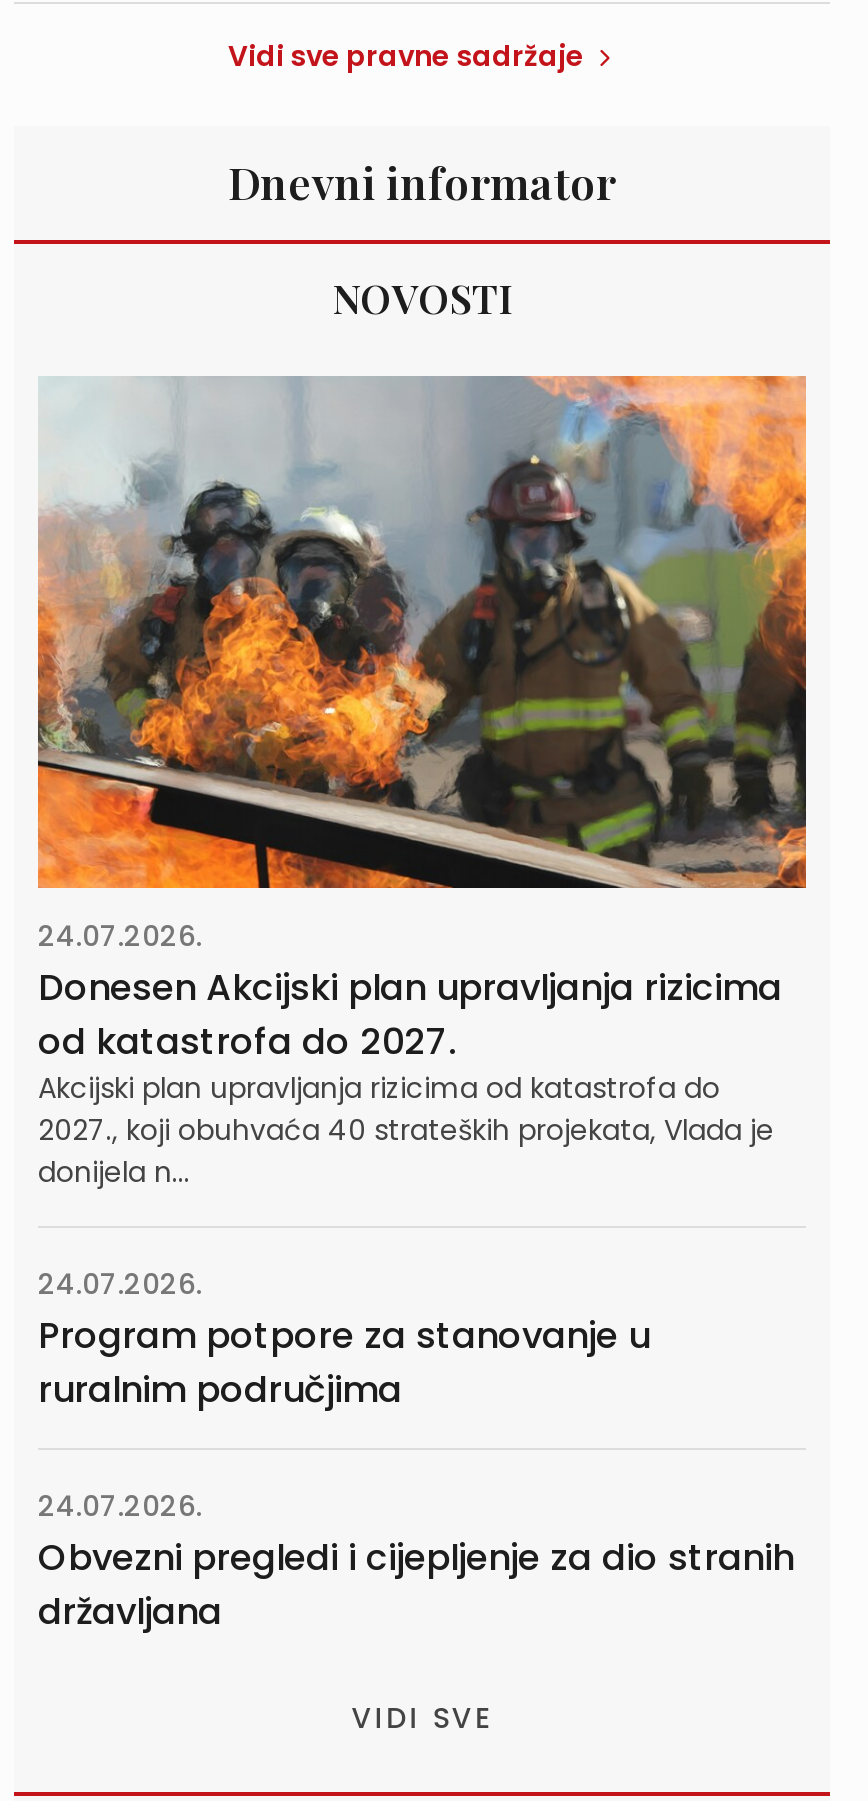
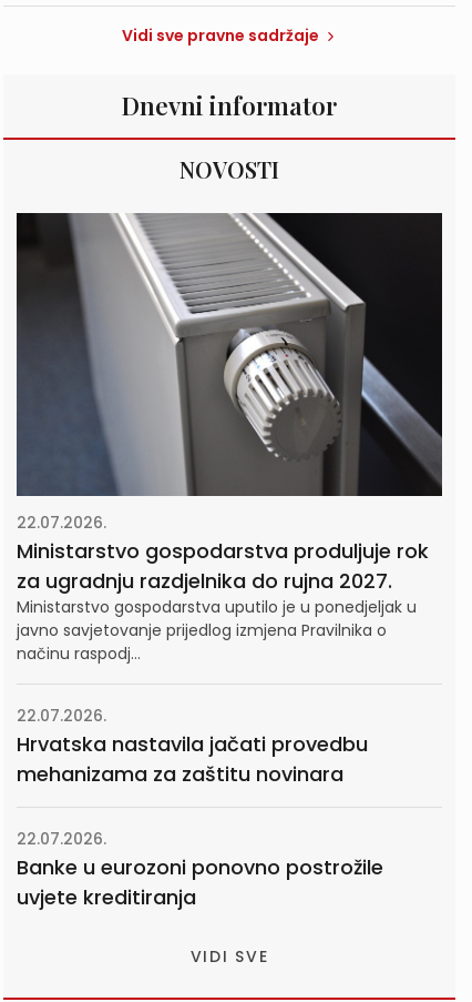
[36,374,808,1192] [image] | 24.07.2026. | Donesen Akcijski plan upravljanja rizicima | od katastrofa do 2027. | Akcijski plan upravljanja rizicima od katastrofa do | 2027., koji obuhvaća 40 strateških projekata, Vlada je | donijela n... -> [16,212,443,665] [image] | 22.07.2026. | Ministarstvo gospodarstva produljuje rok | za ugradnju razdjelnika do rujna 2027. | Ministarstvo gospodarstva uputilo je u ponedjeljak u | javno savjetovanje prijedlog izmjena Pravilnika o | načinu raspodj...
[38,1264,650,1414] 24.07.2026. | Program potpore za stanovanje u | ruralnim područjima -> [17,705,368,788] 22.07.2026. | Hrvatska nastavila jačati provedbu | mehanizama za zaštitu novinara
[38,1486,794,1636] 24.07.2026. | Obvezni pregledi i cijepljenje za dio stranih | državljana -> [17,828,383,911] 22.07.2026. | Banke u eurozoni ponovno postrožile | uvjete kreditiranja

